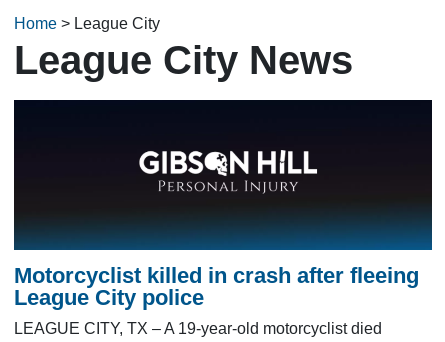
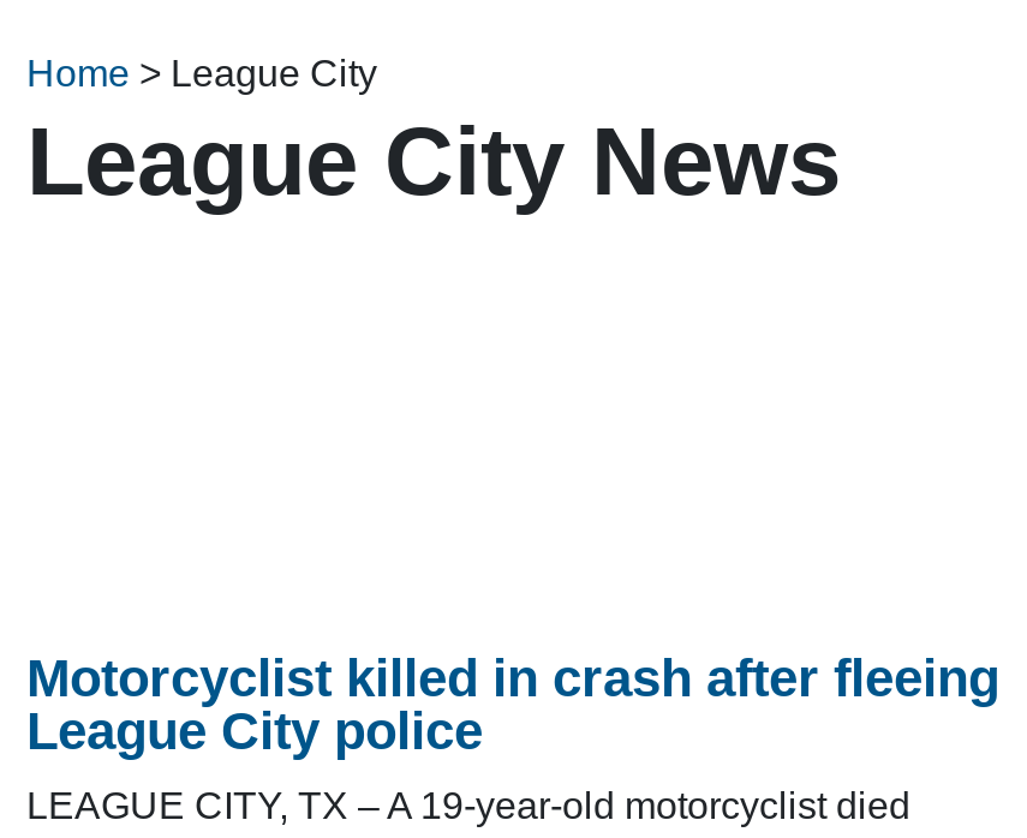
[13,99,433,251] [image] -> none

